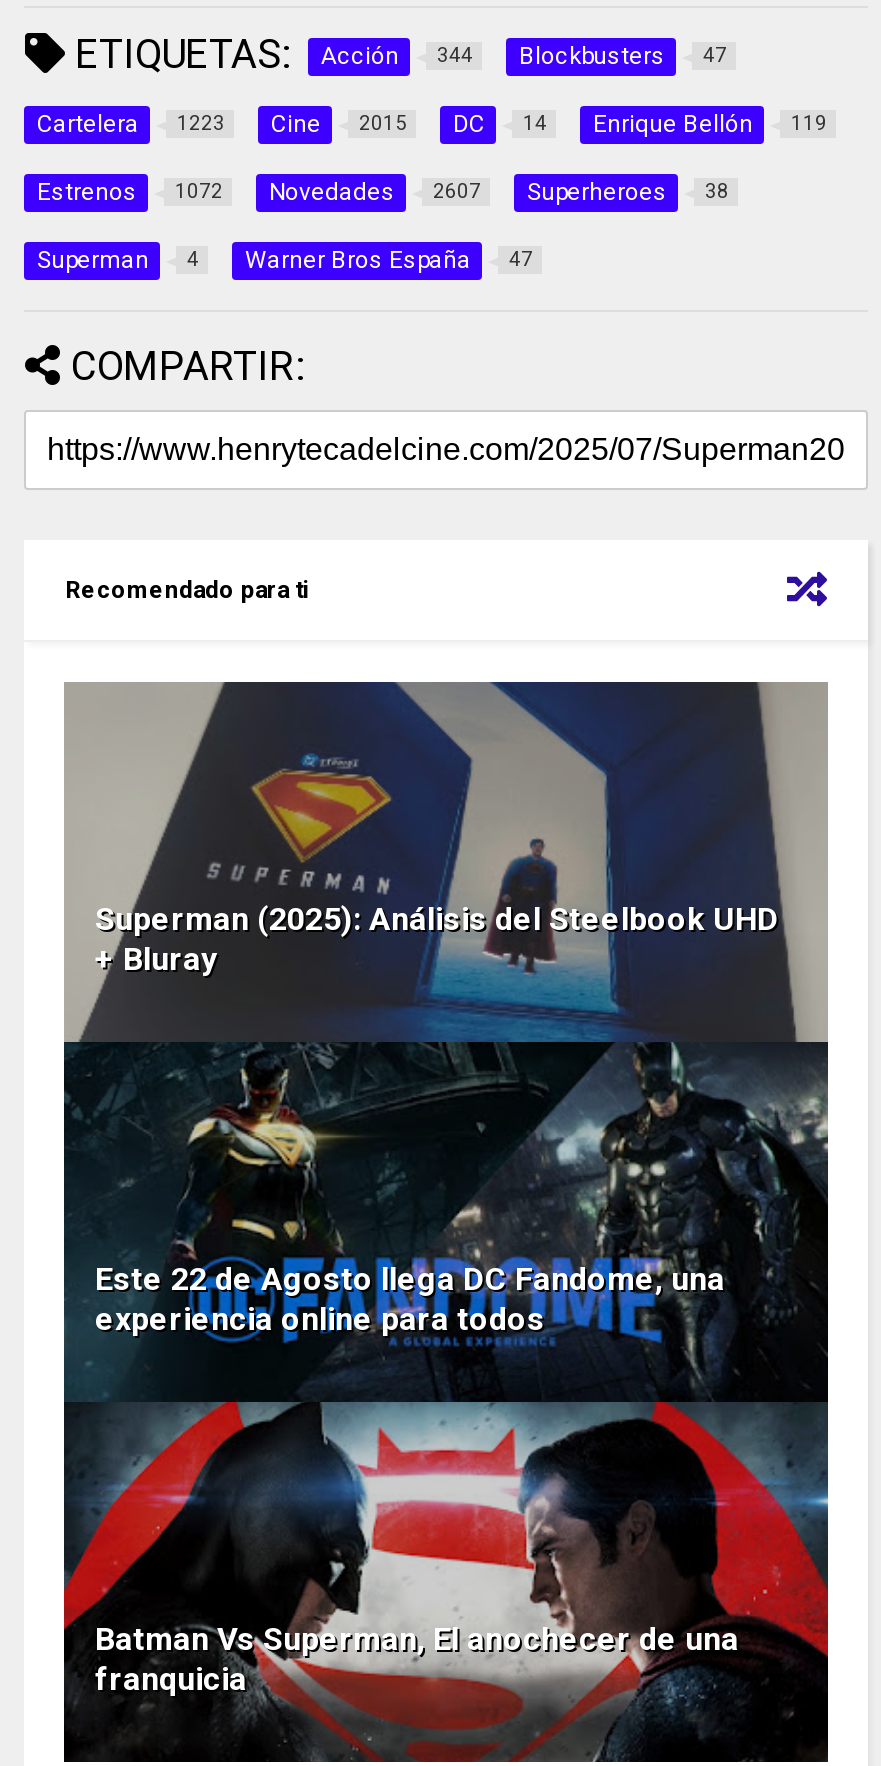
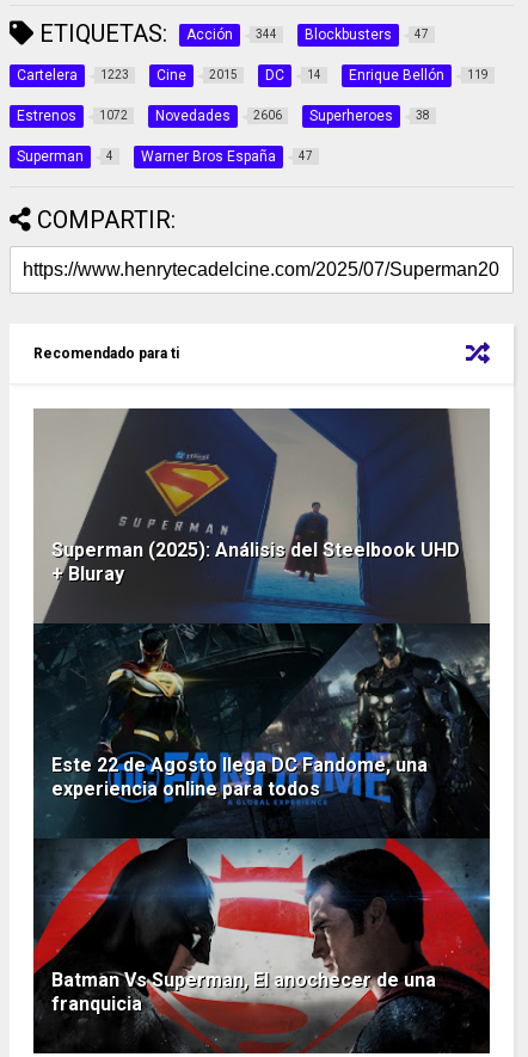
[269,178,481,206] Novedades 2607 -> [156,107,282,124] Novedades 2606

